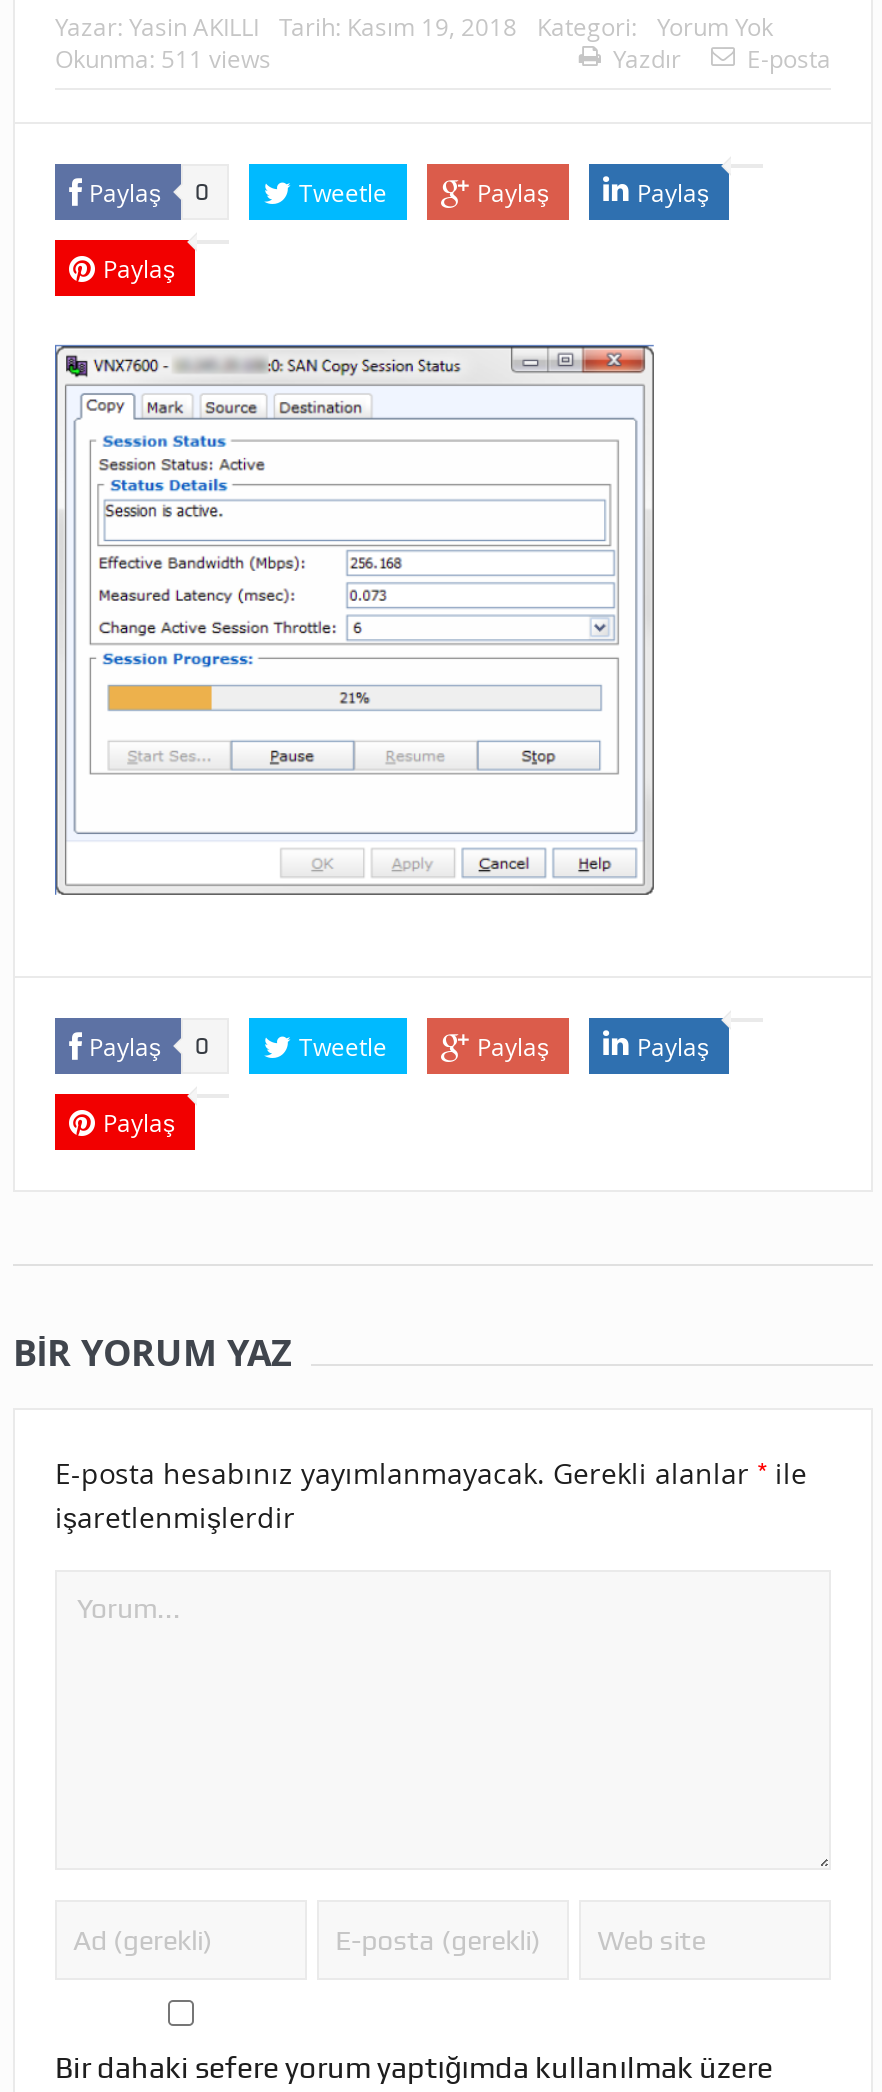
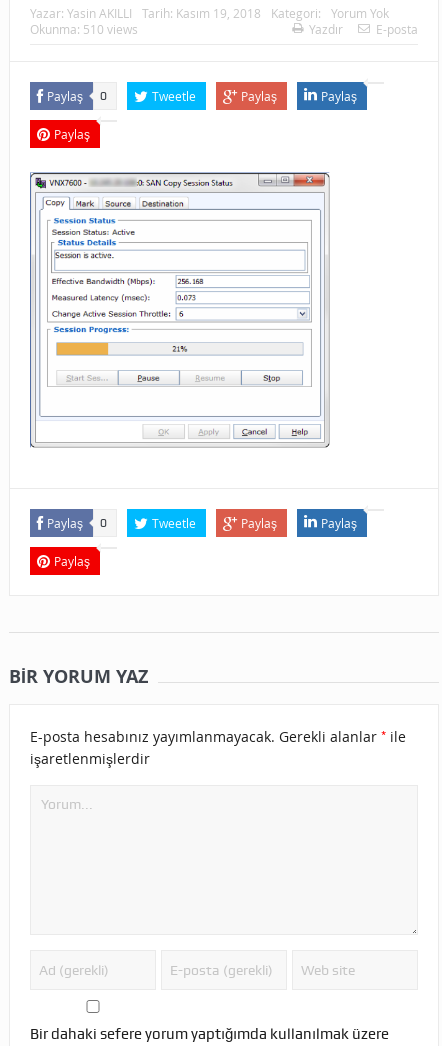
[55,41,271,73] Okunma: 511 views -> [30,21,138,37] Okunma: 510 views

